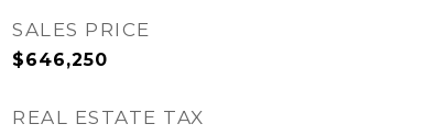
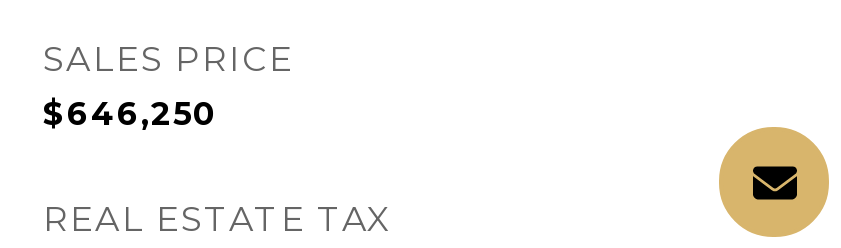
none -> [717,125,831,239] [image]

